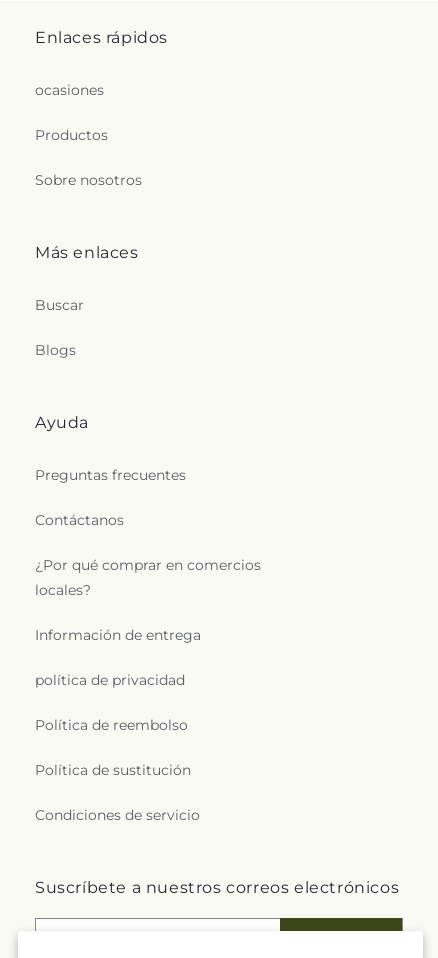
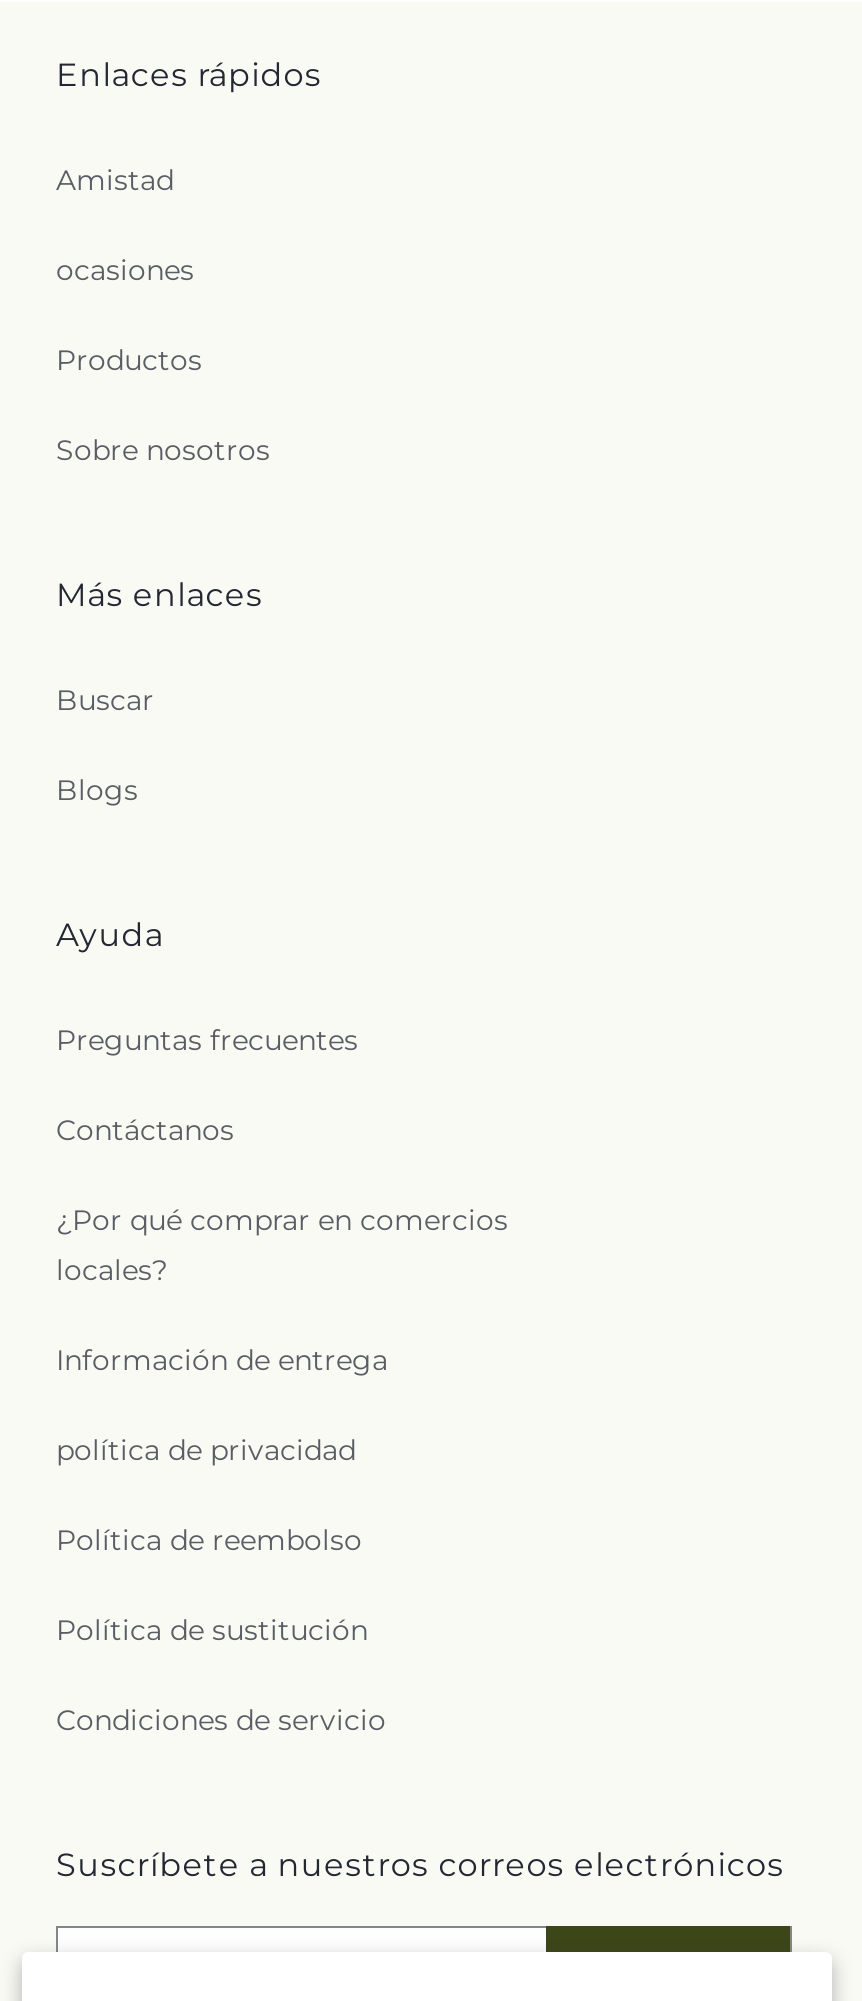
none -> [56,163,174,199] Amistad

